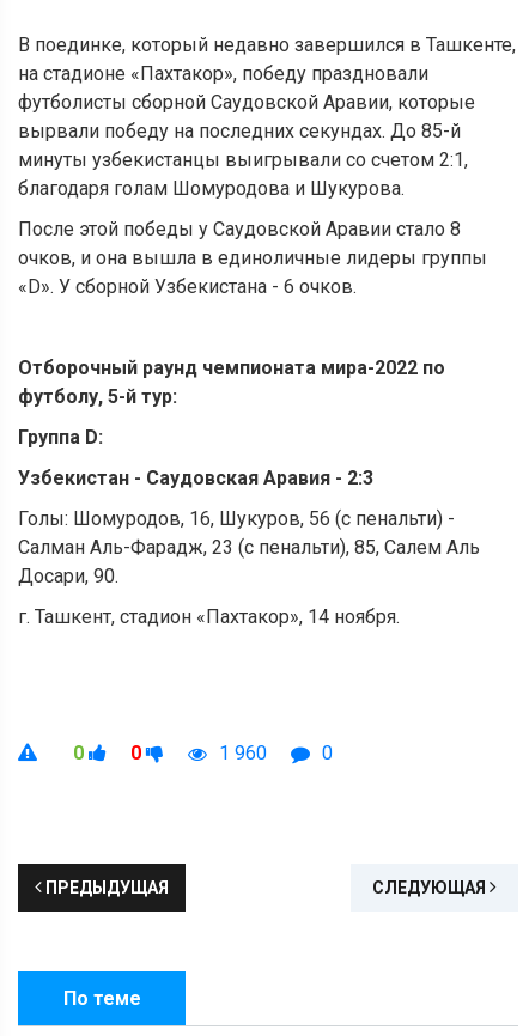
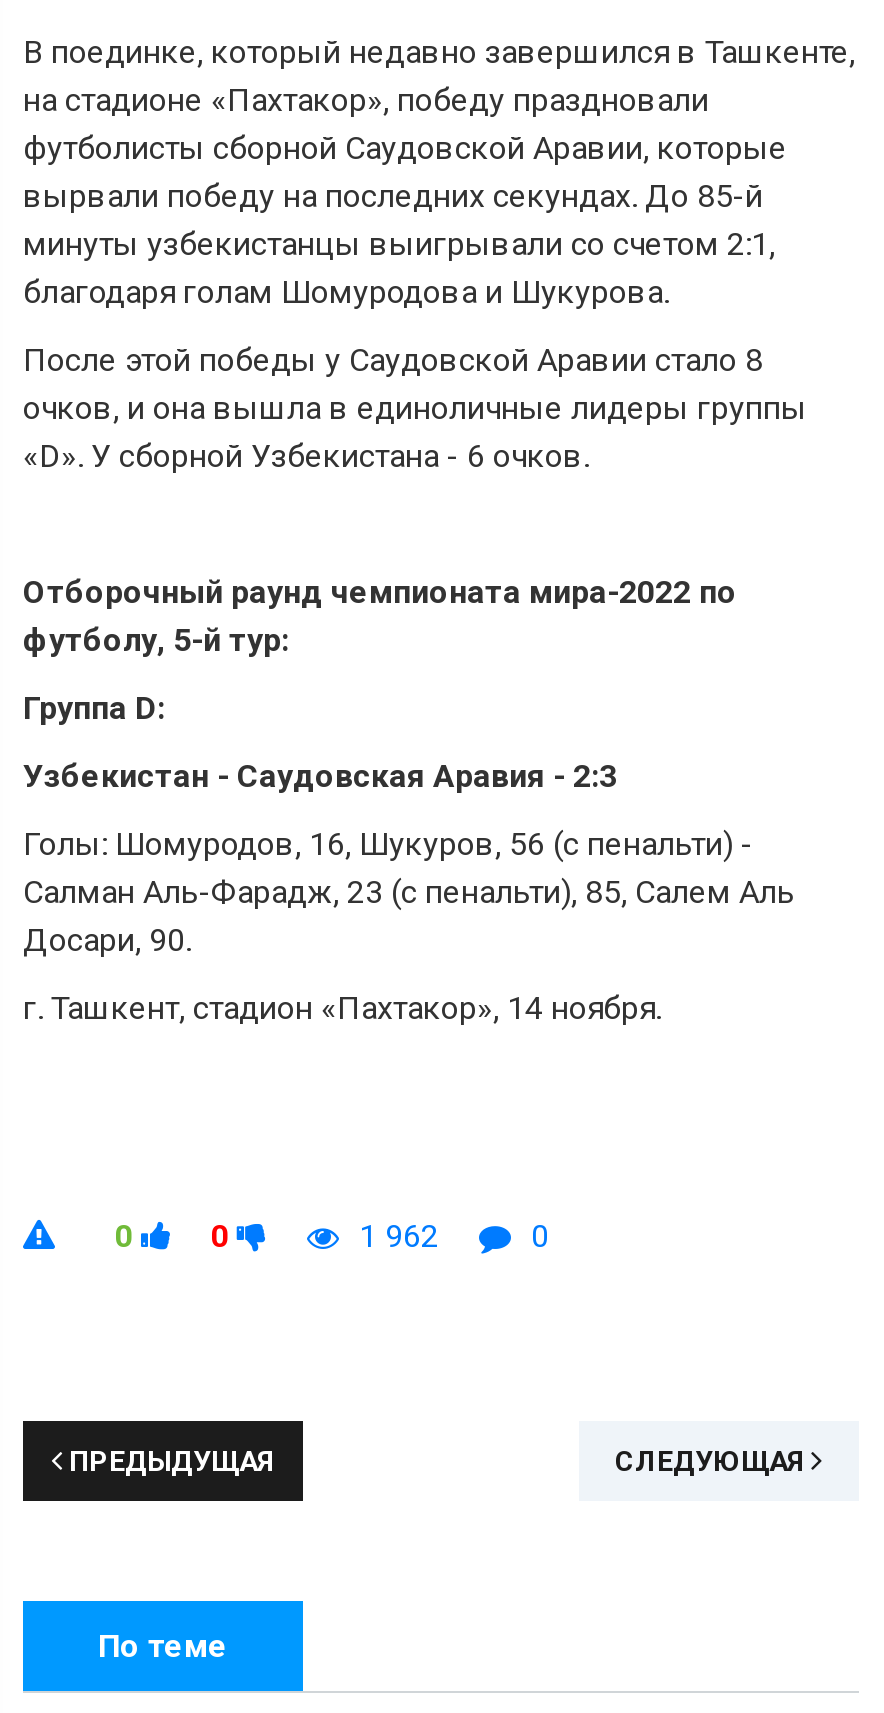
[219,741,267,764] 1 960 -> [359,1216,439,1254] 1 962

